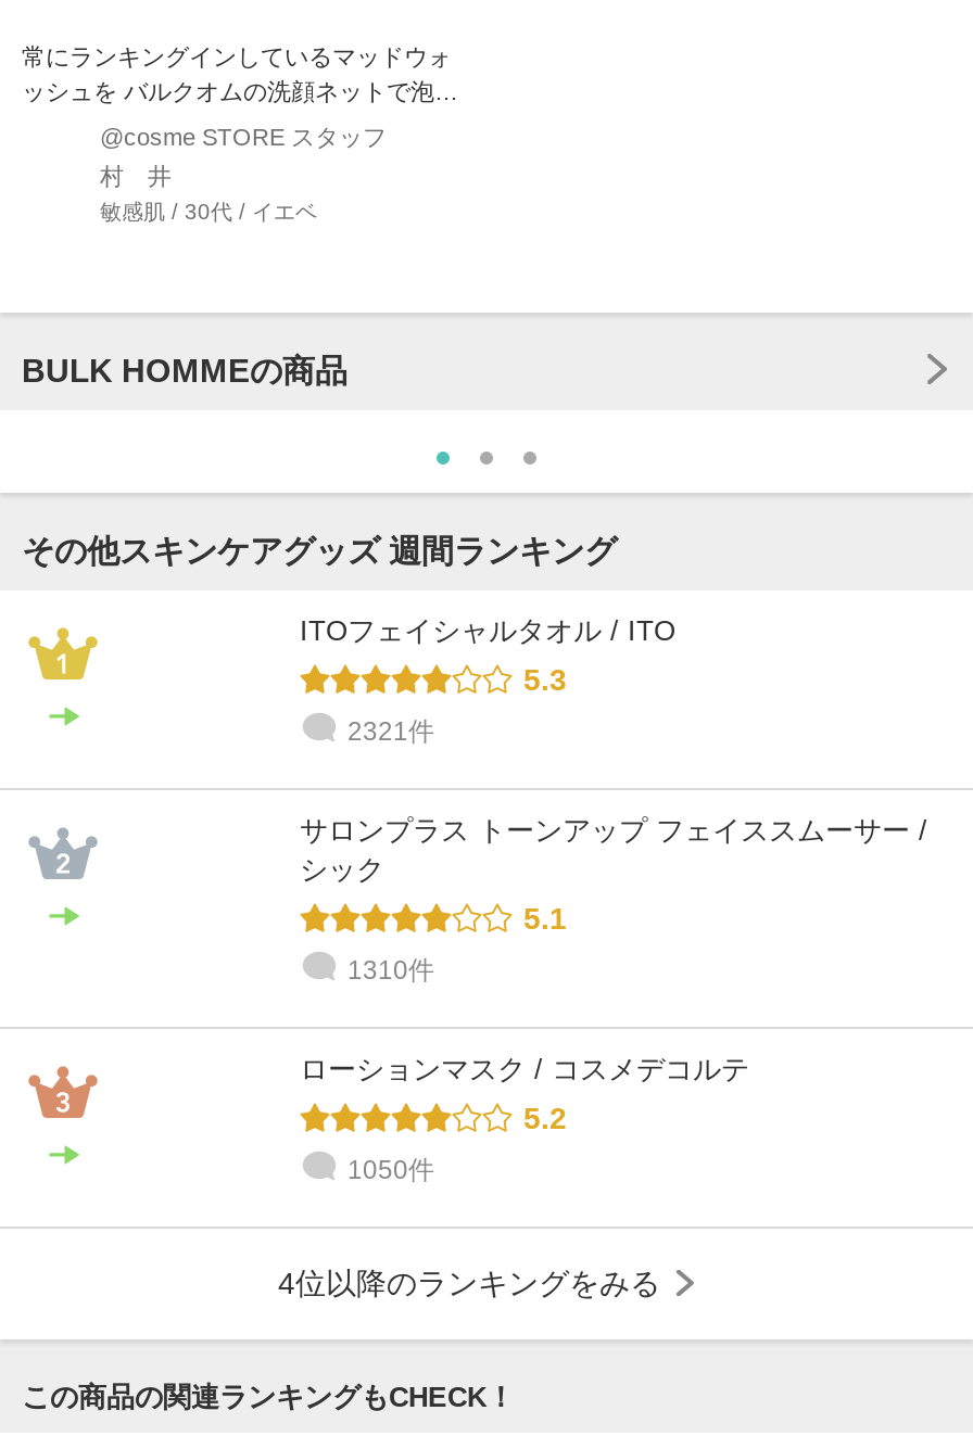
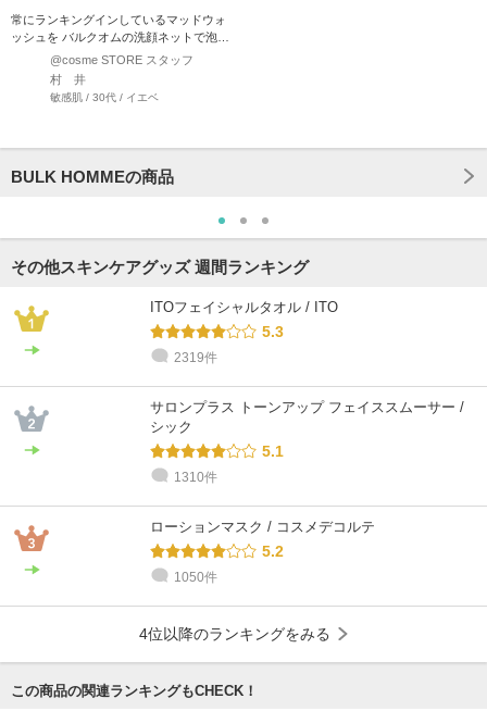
[347,716,434,746] 2321件 -> [174,350,217,365] 2319件

